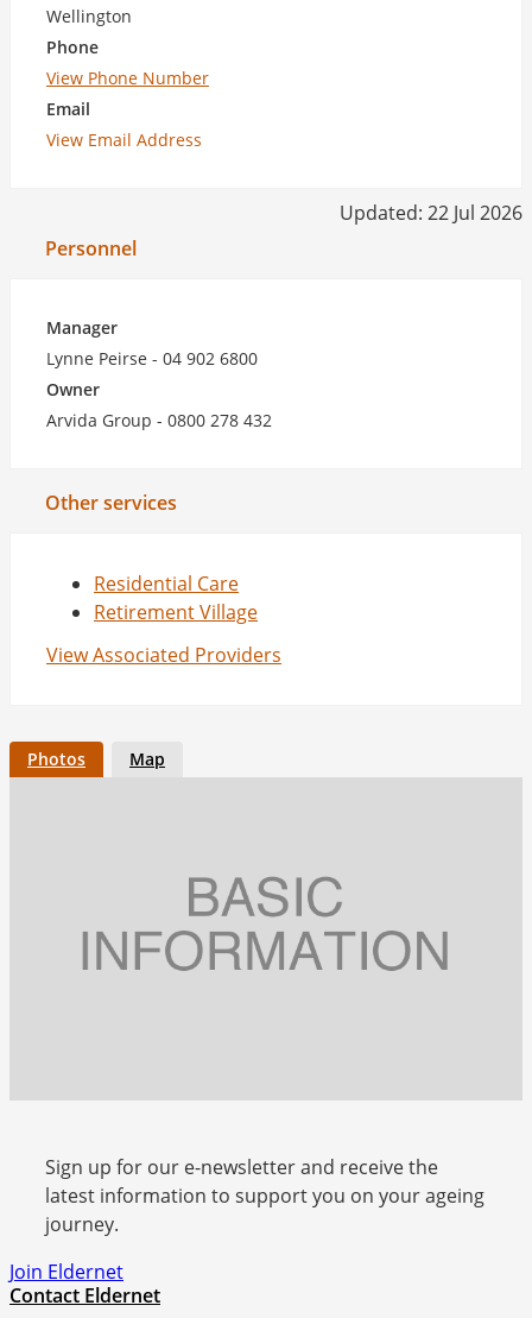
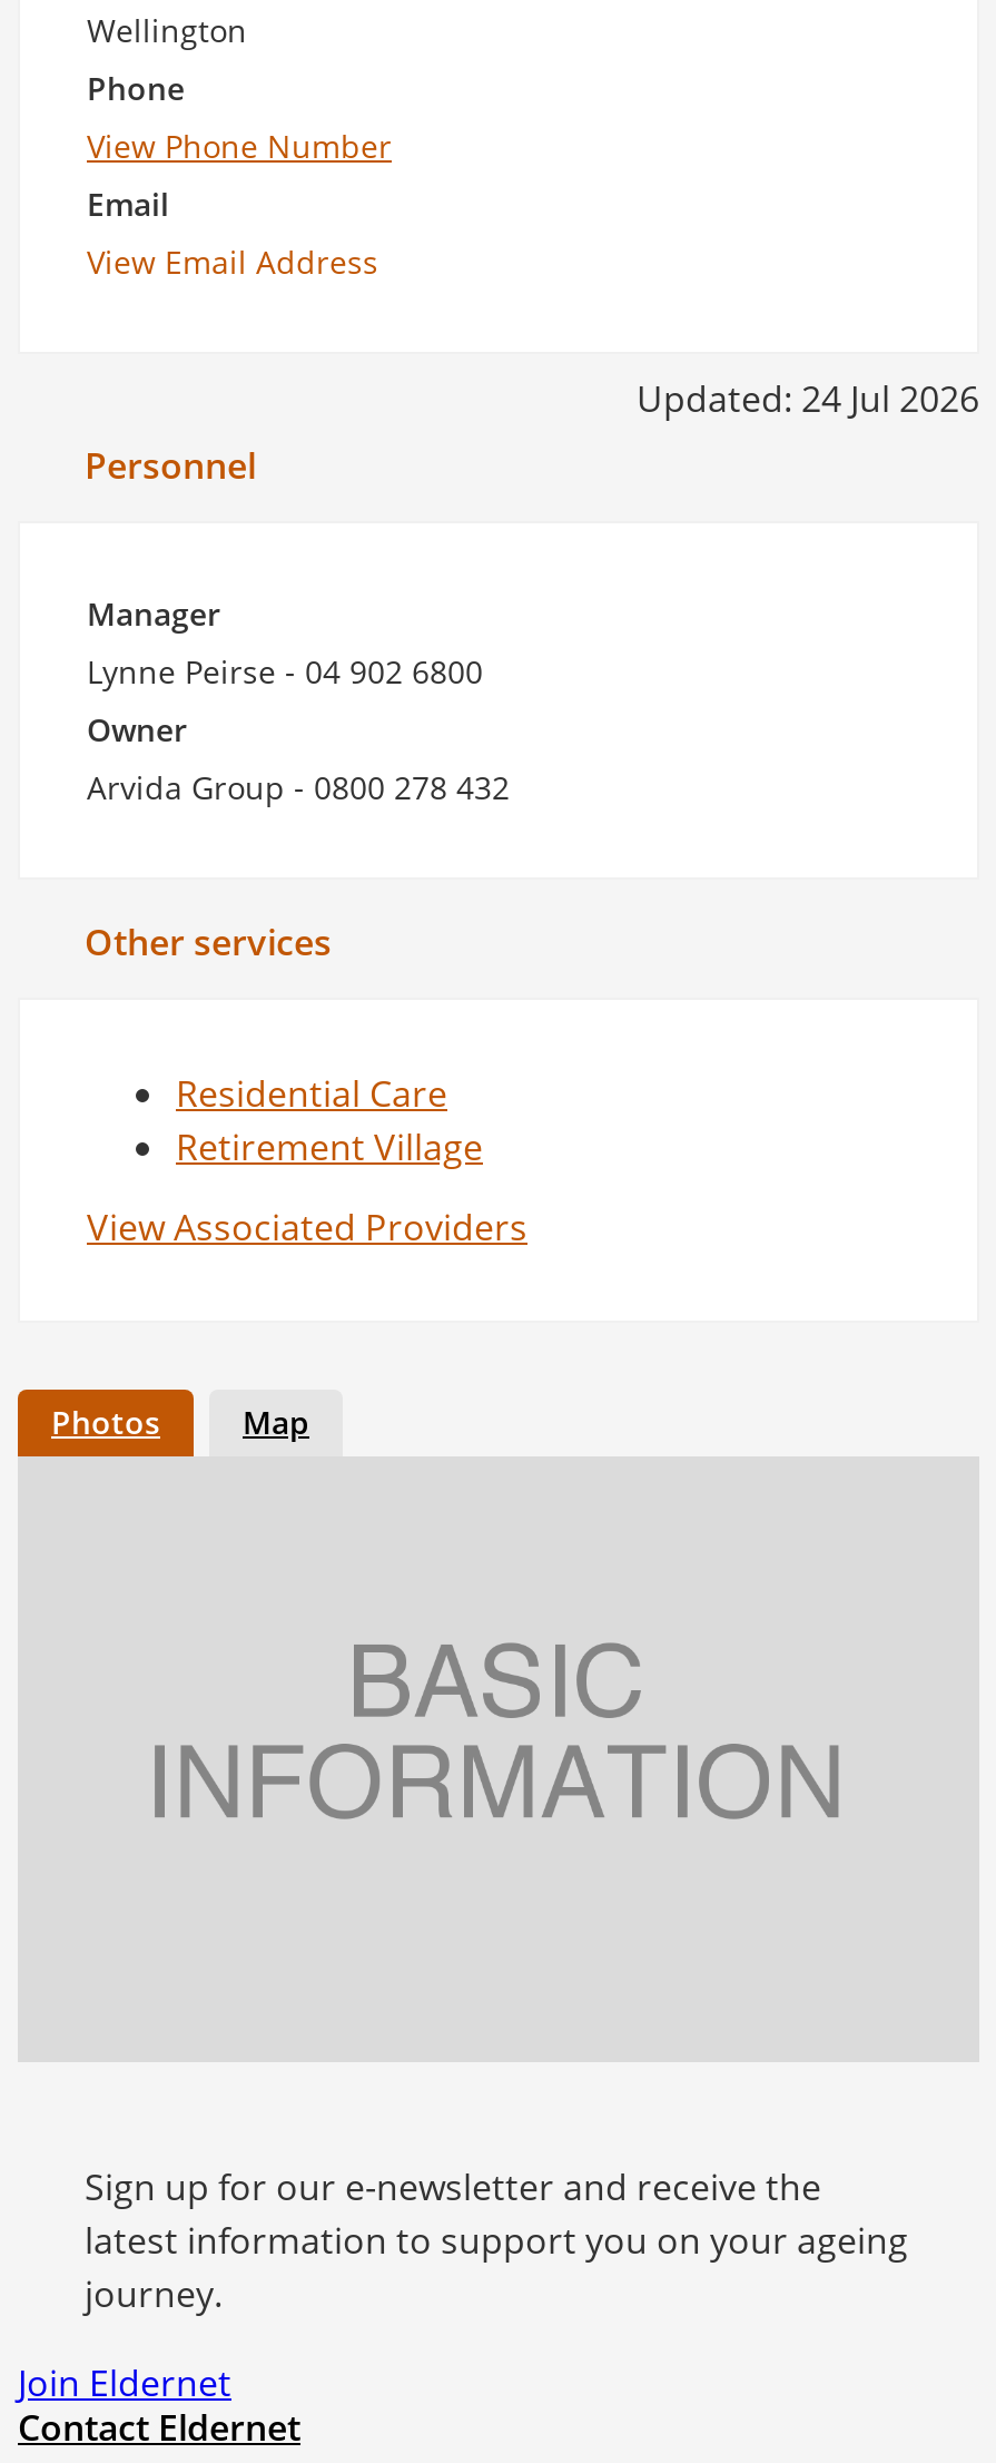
[340,200,522,226] Updated: 22 Jul 2026 -> [637,374,979,423] Updated: 24 Jul 2026

